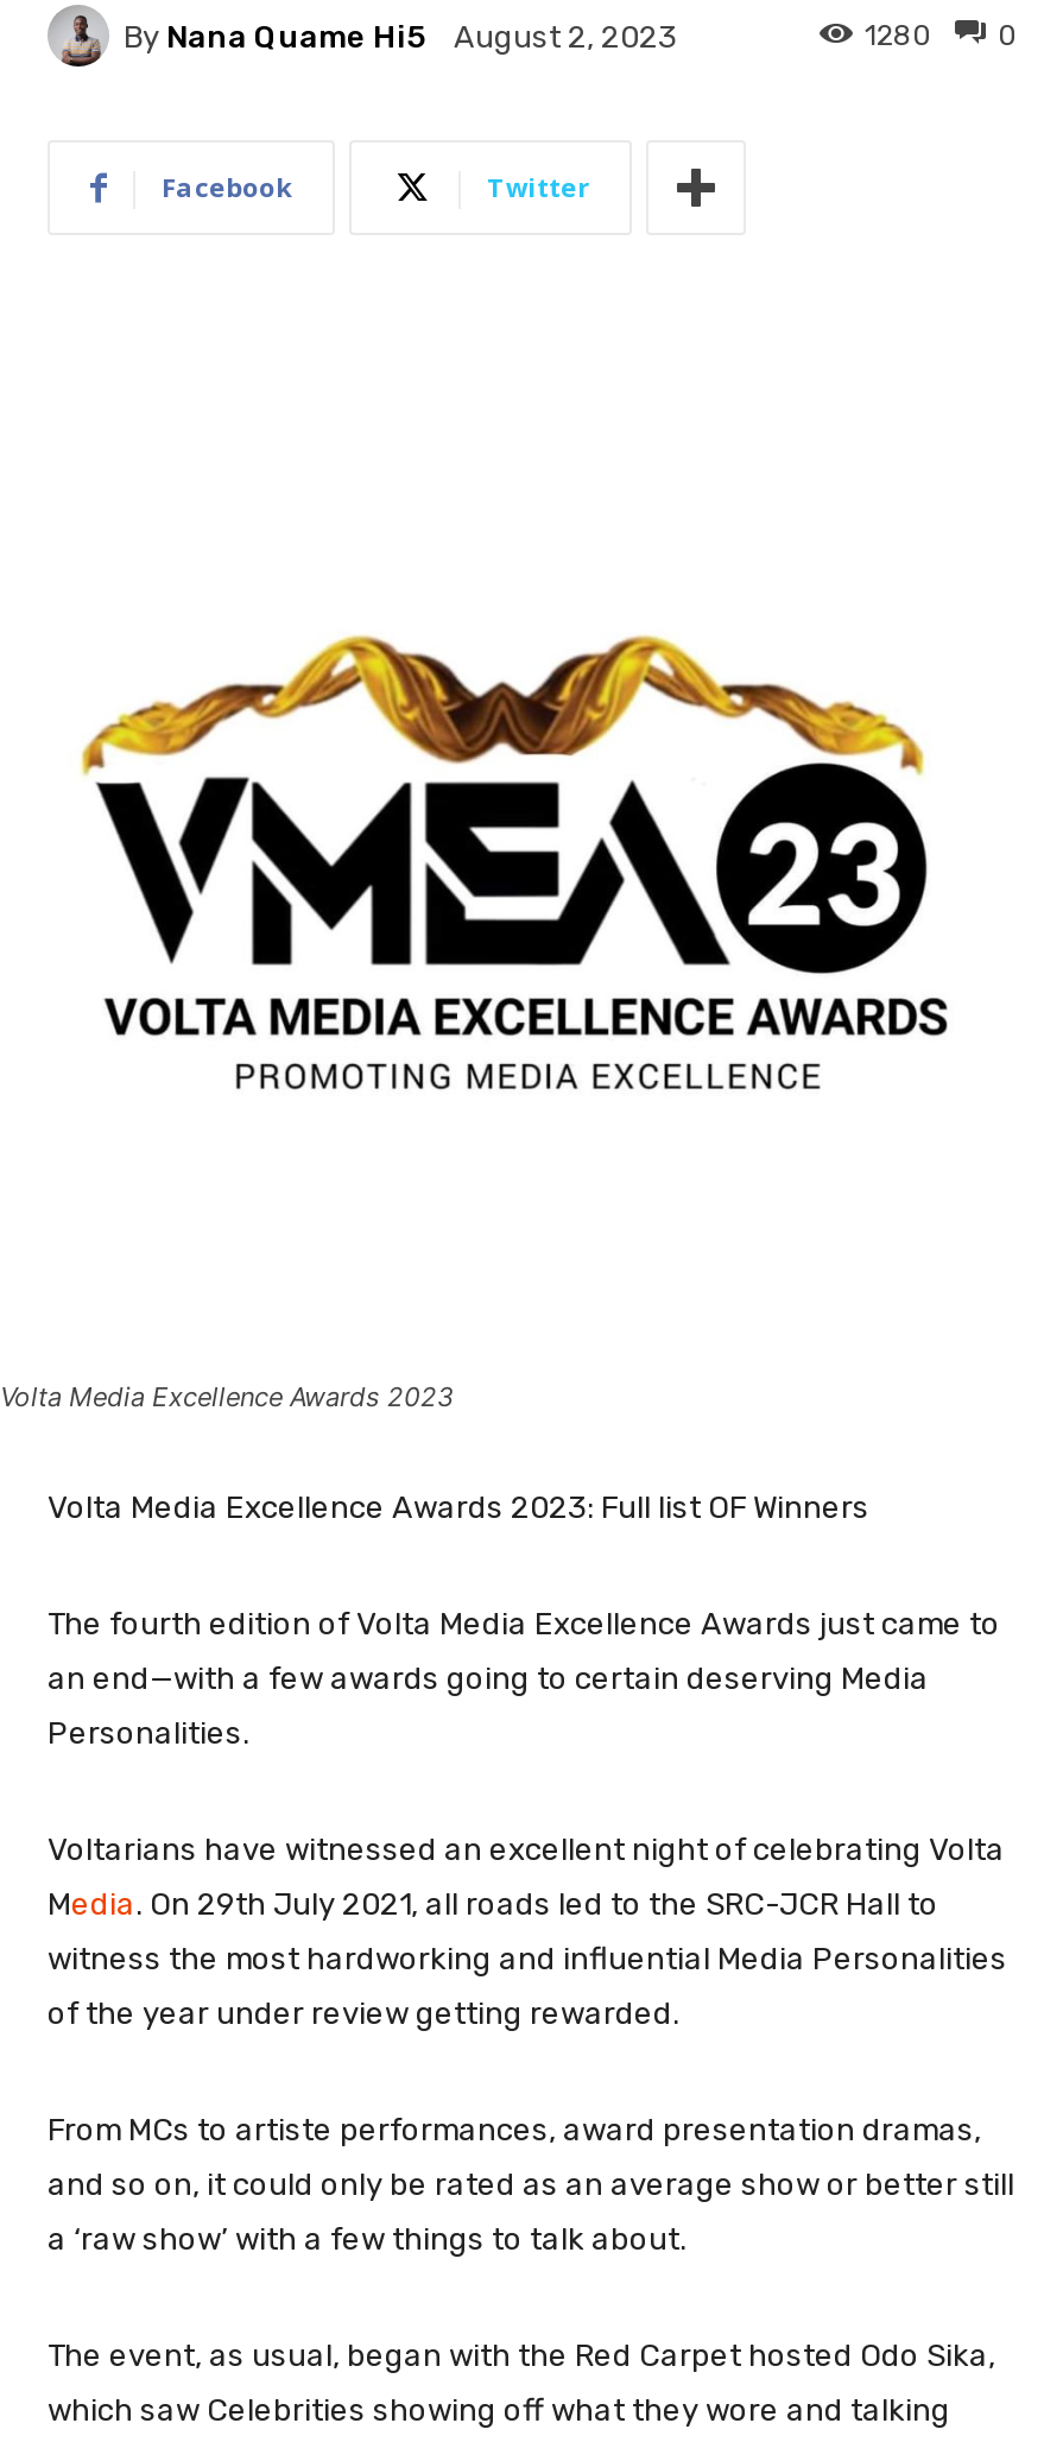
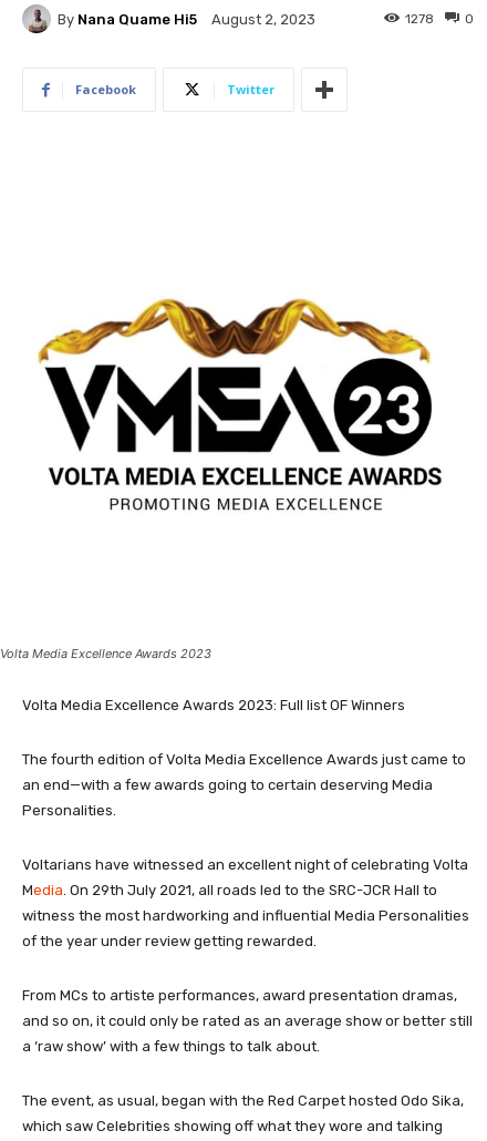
[865,19,931,52] 1280 -> [405,11,434,26] 1278

